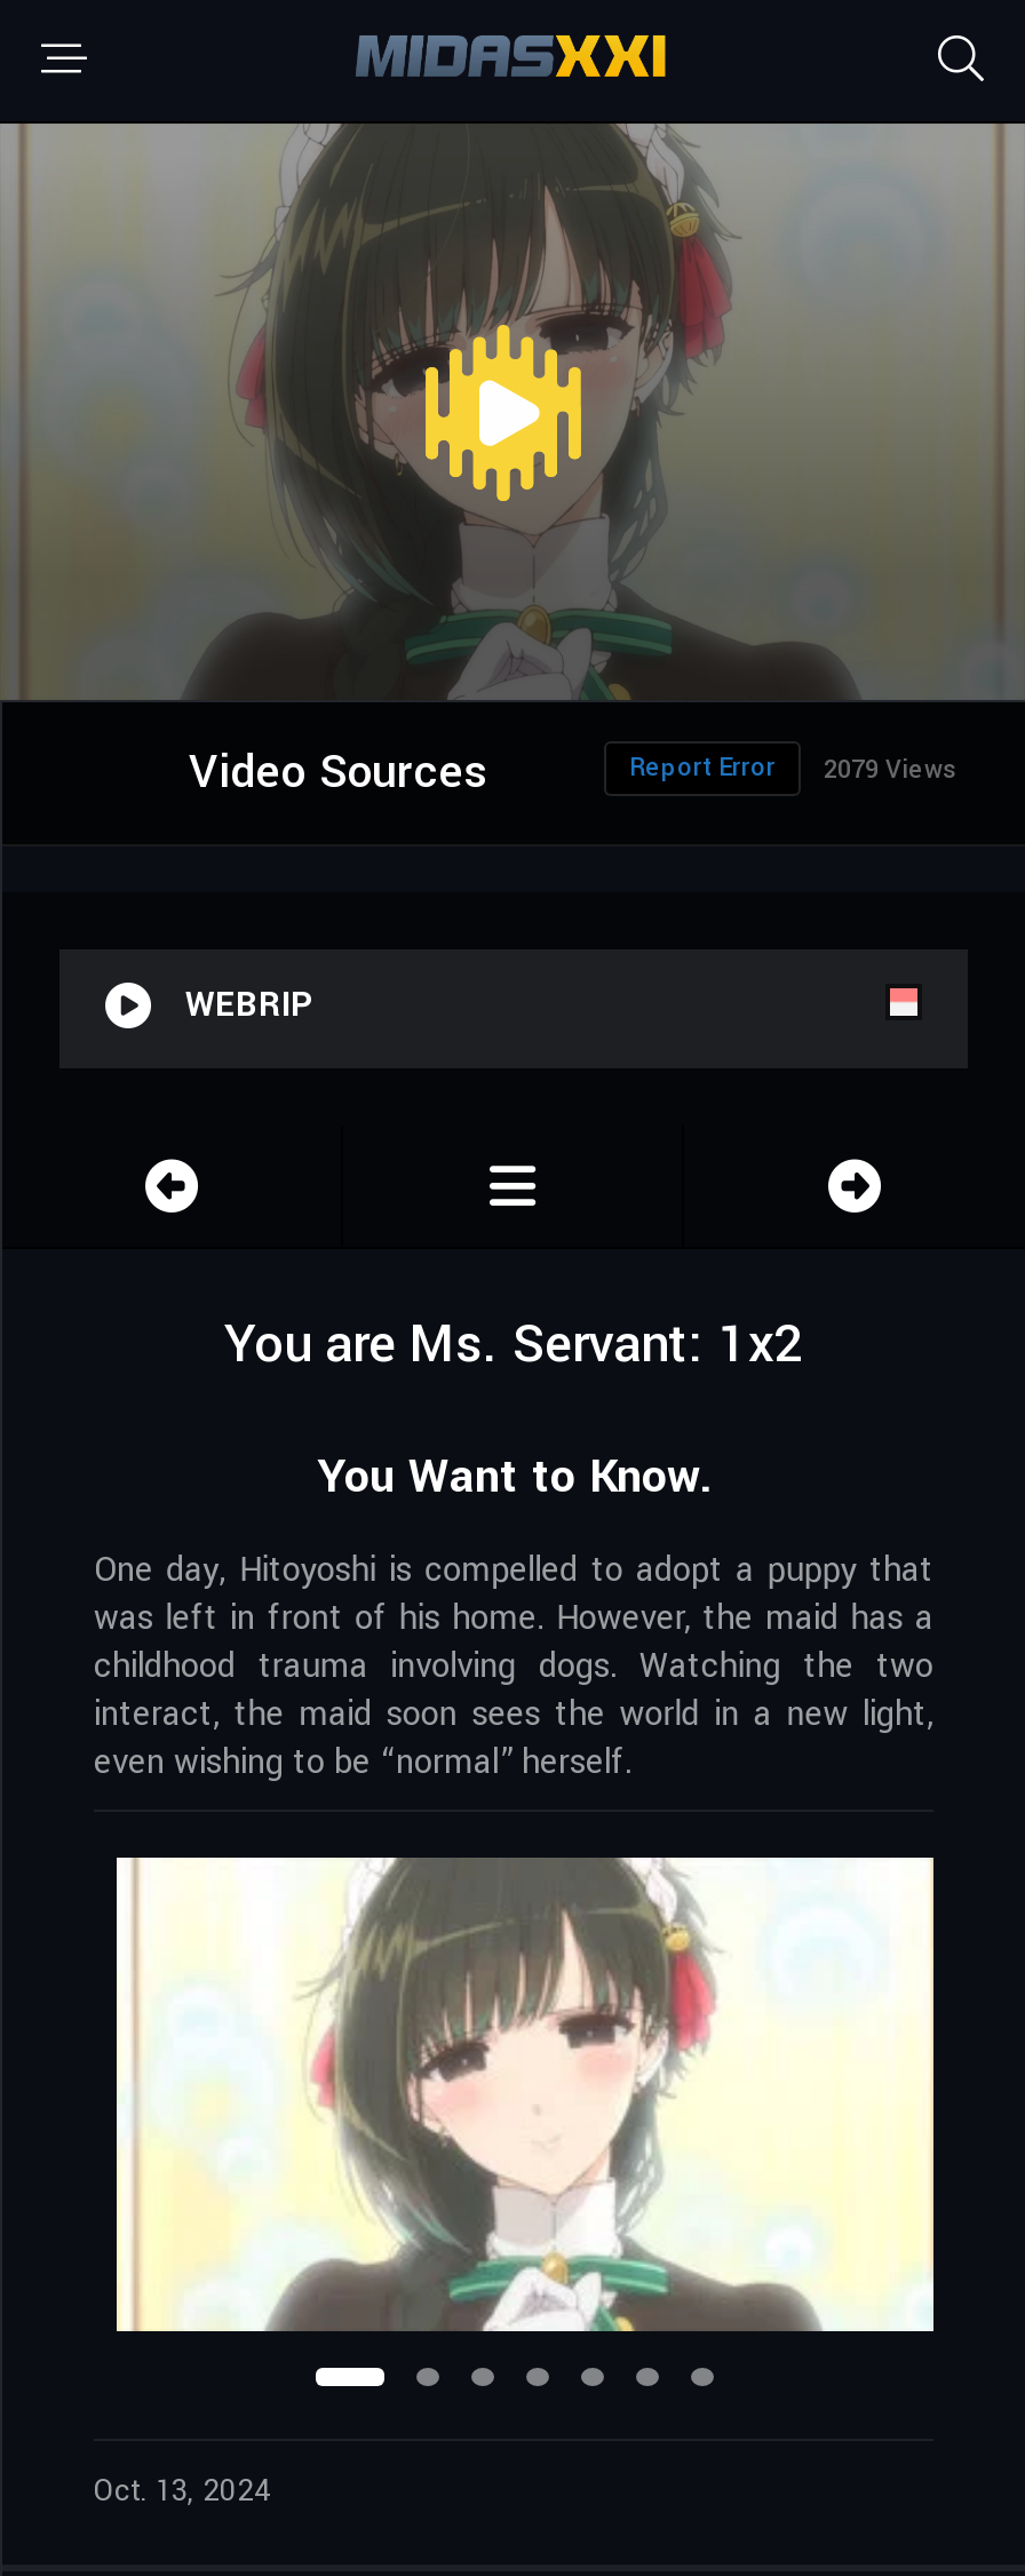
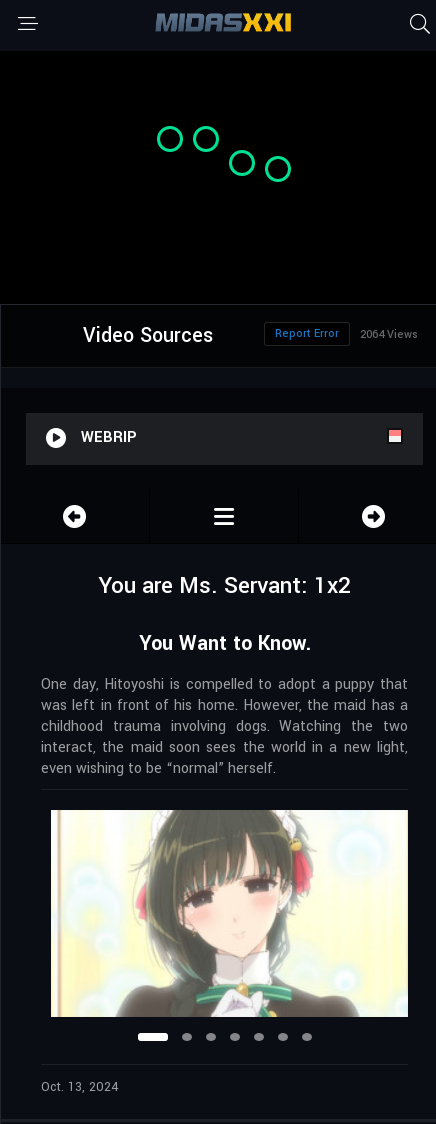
[7,121,1018,700] [image] -> none
[629,751,956,787] Report Error 2079 Views -> [275,326,418,342] Report Error 2064 Views

